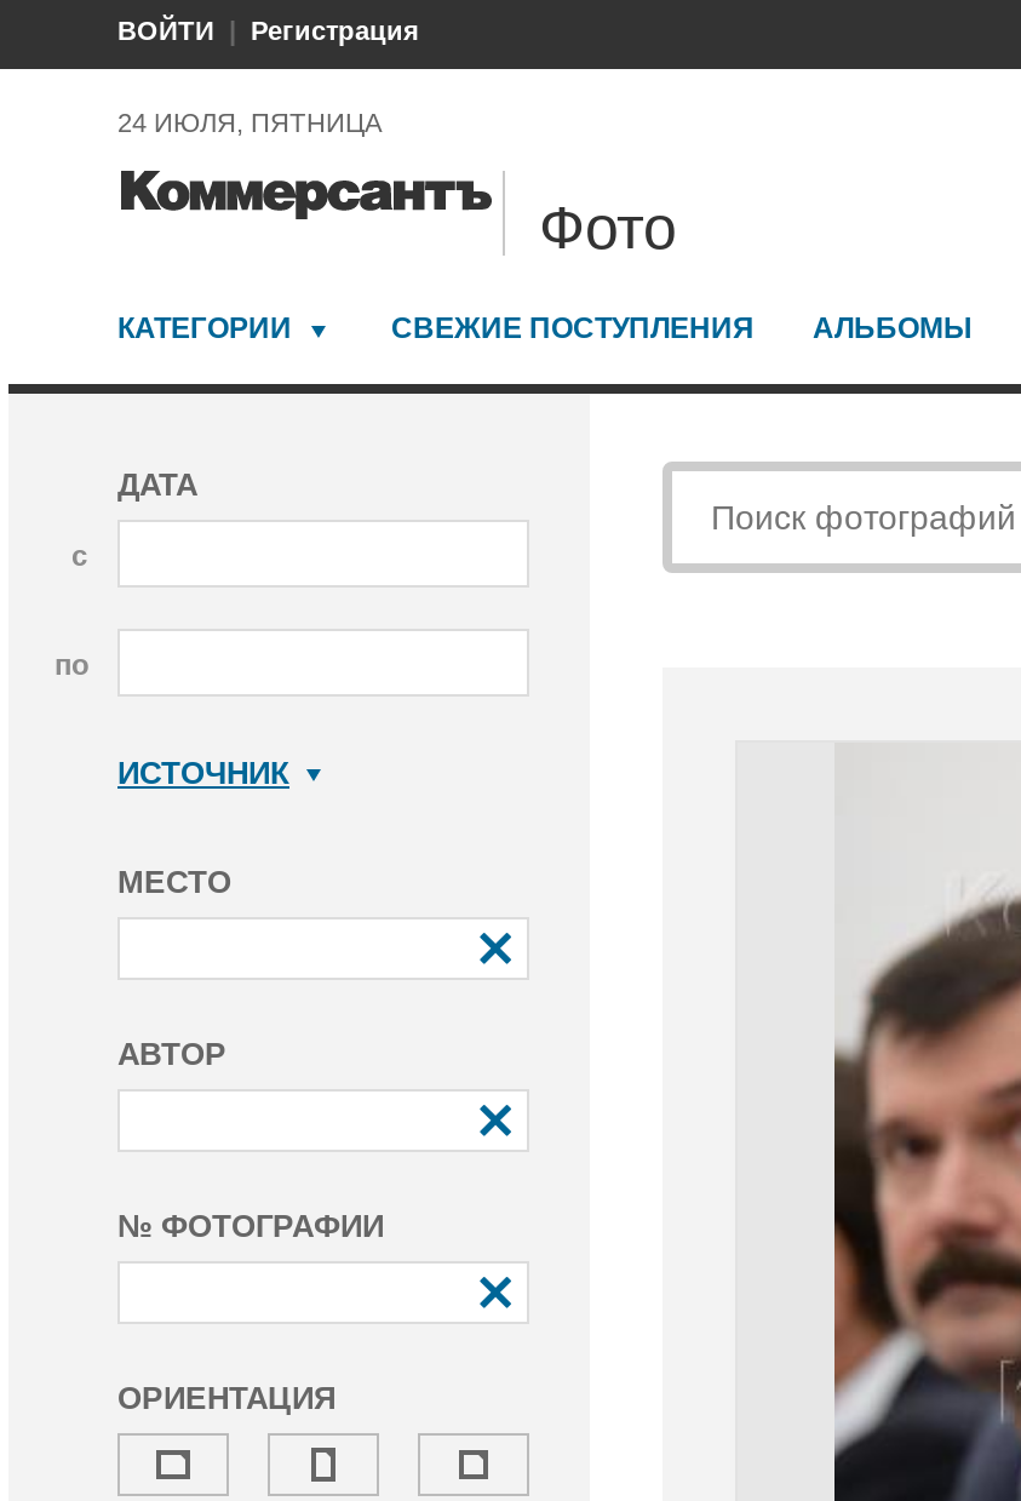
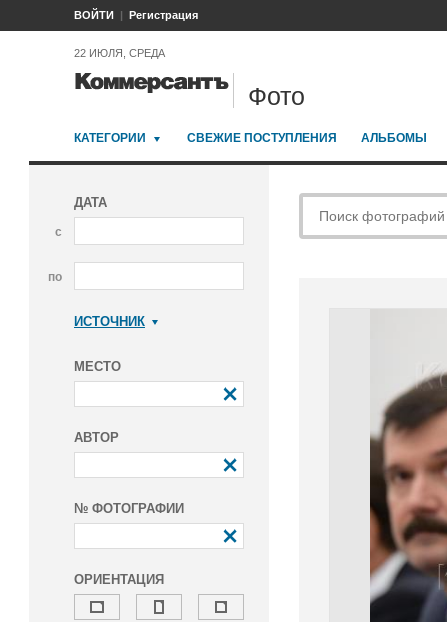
[117,108,382,137] 24 ИЮЛЯ, ПЯТНИЦА -> [74,47,165,59] 22 ИЮЛЯ, СРЕДА

